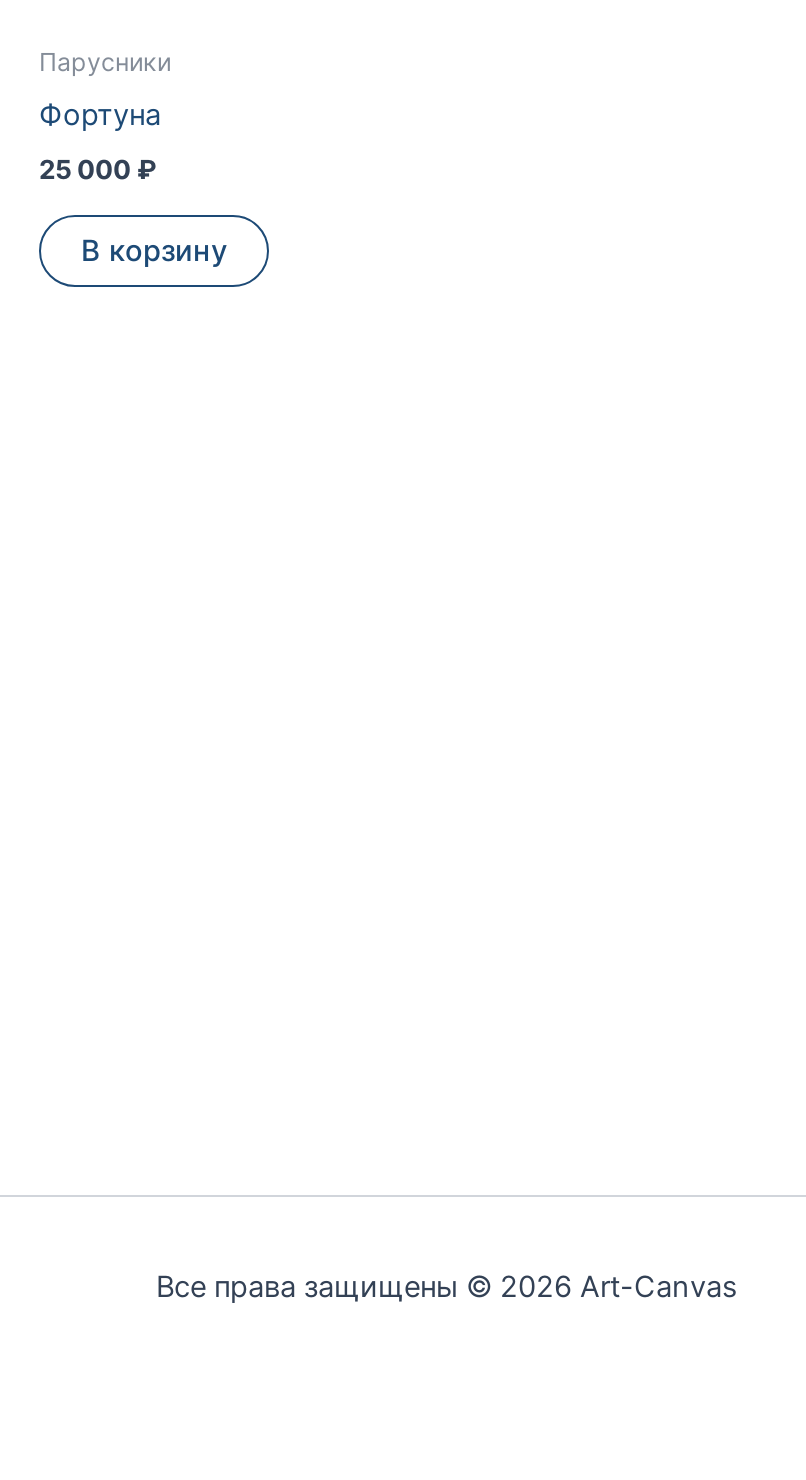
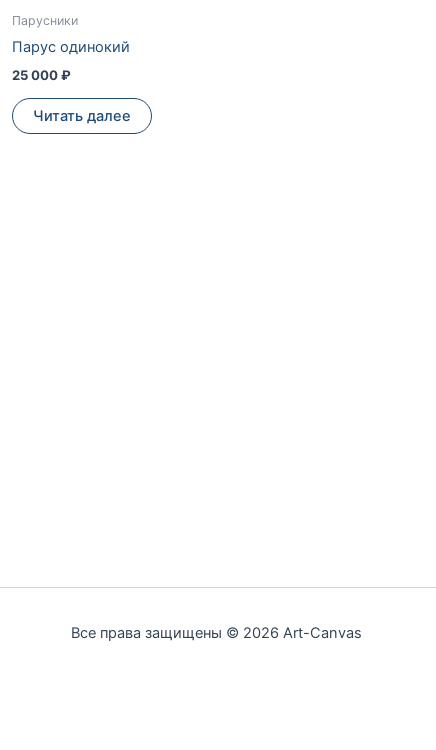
[39,97,161,133] Фортуна -> [12,38,130,56] Парус одинокий
[81,233,227,269] В корзину -> [33,106,131,124] Читать далее

